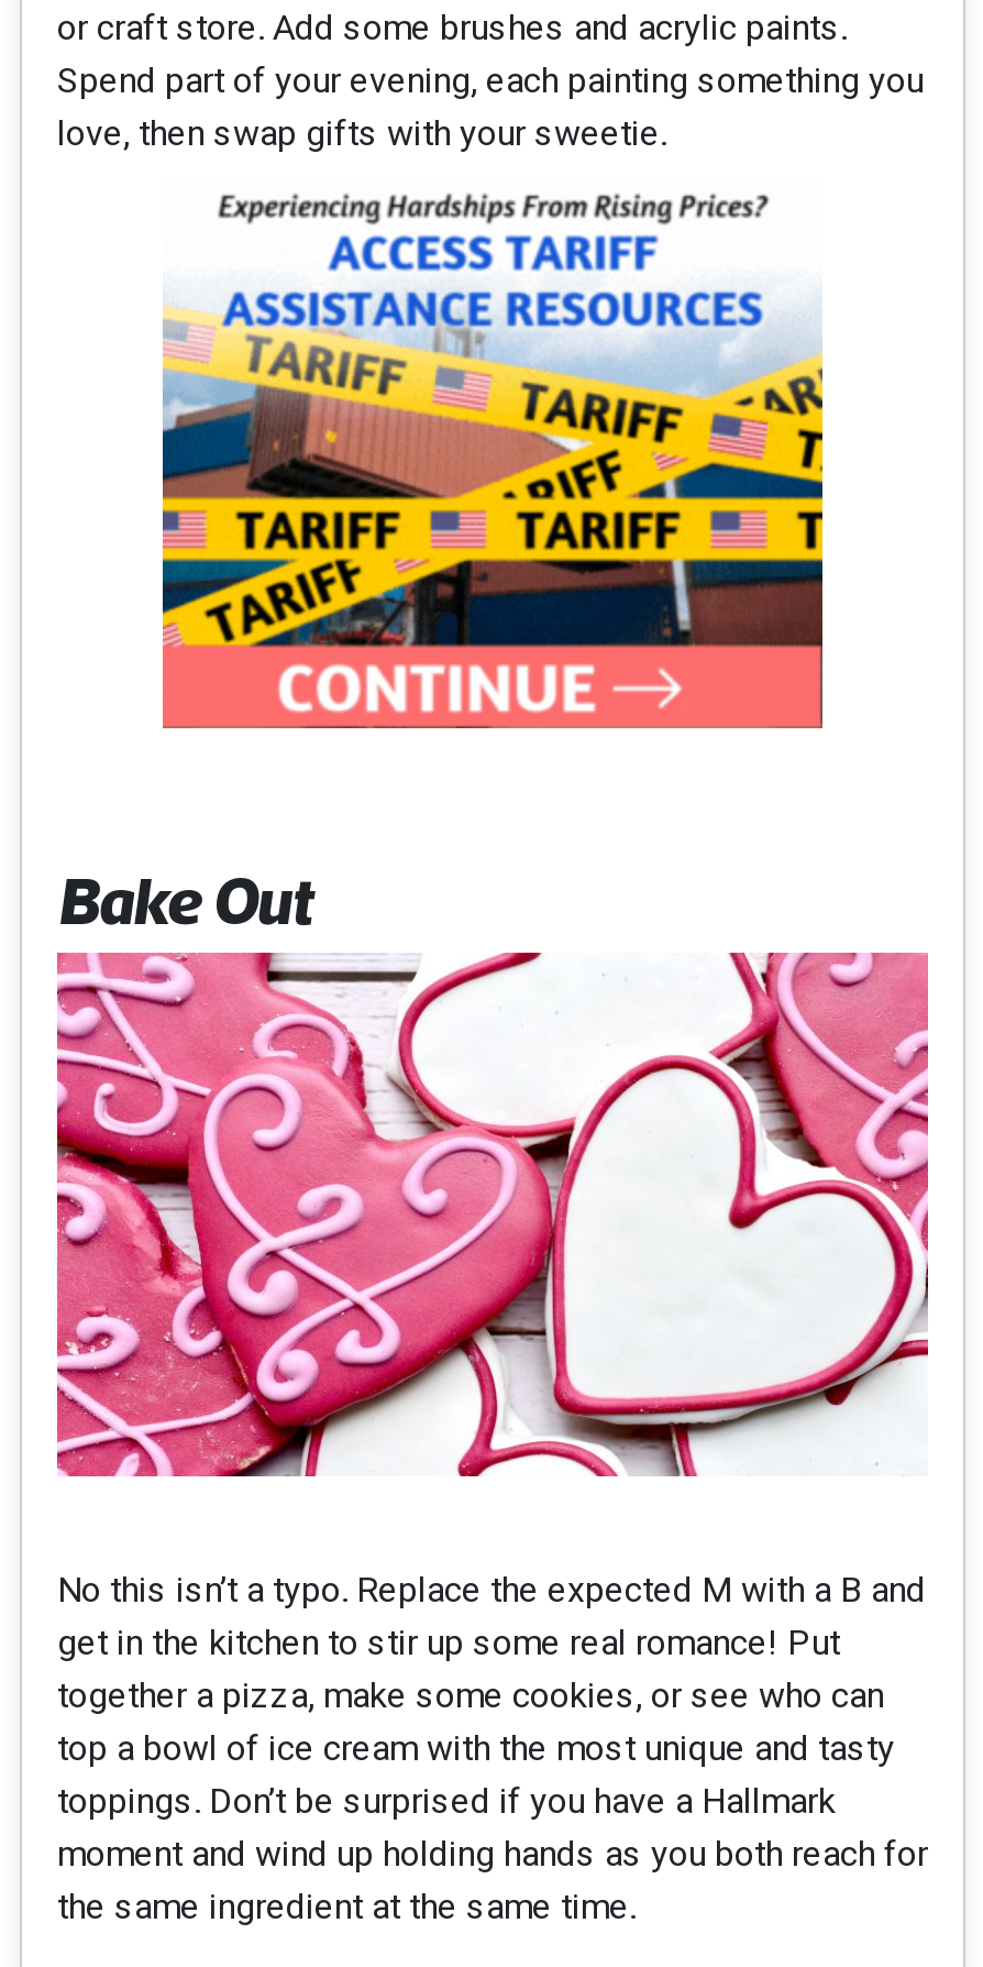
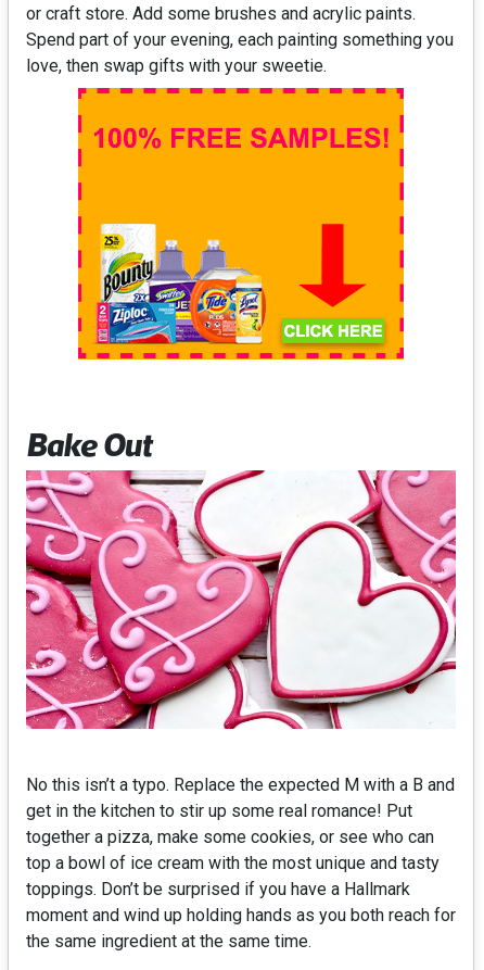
[161,178,825,730] [image] -> [77,87,405,361] [image]

